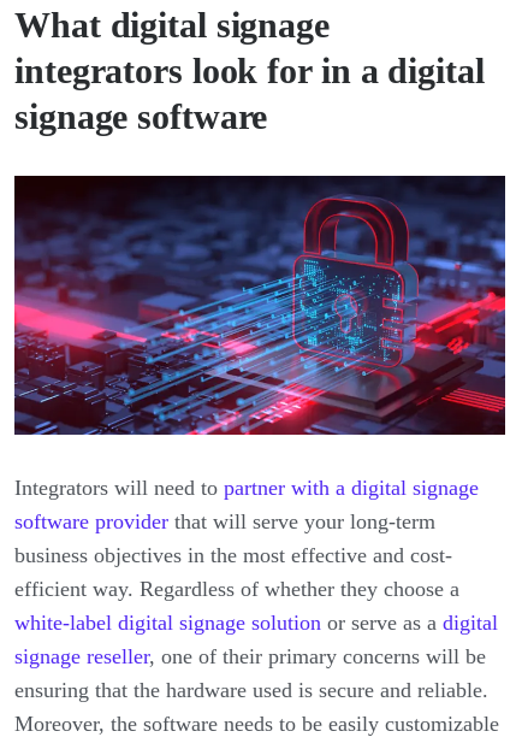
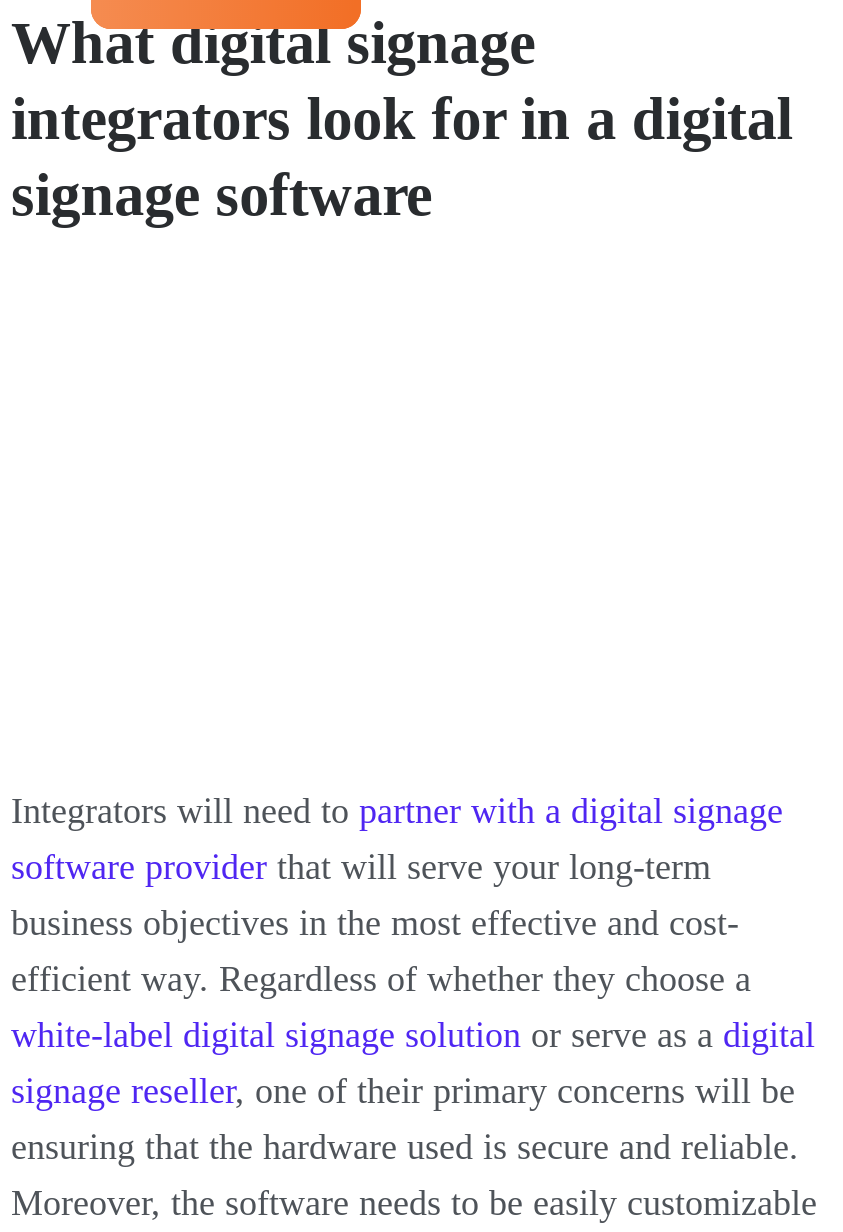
[13,175,506,436] [image] -> none

